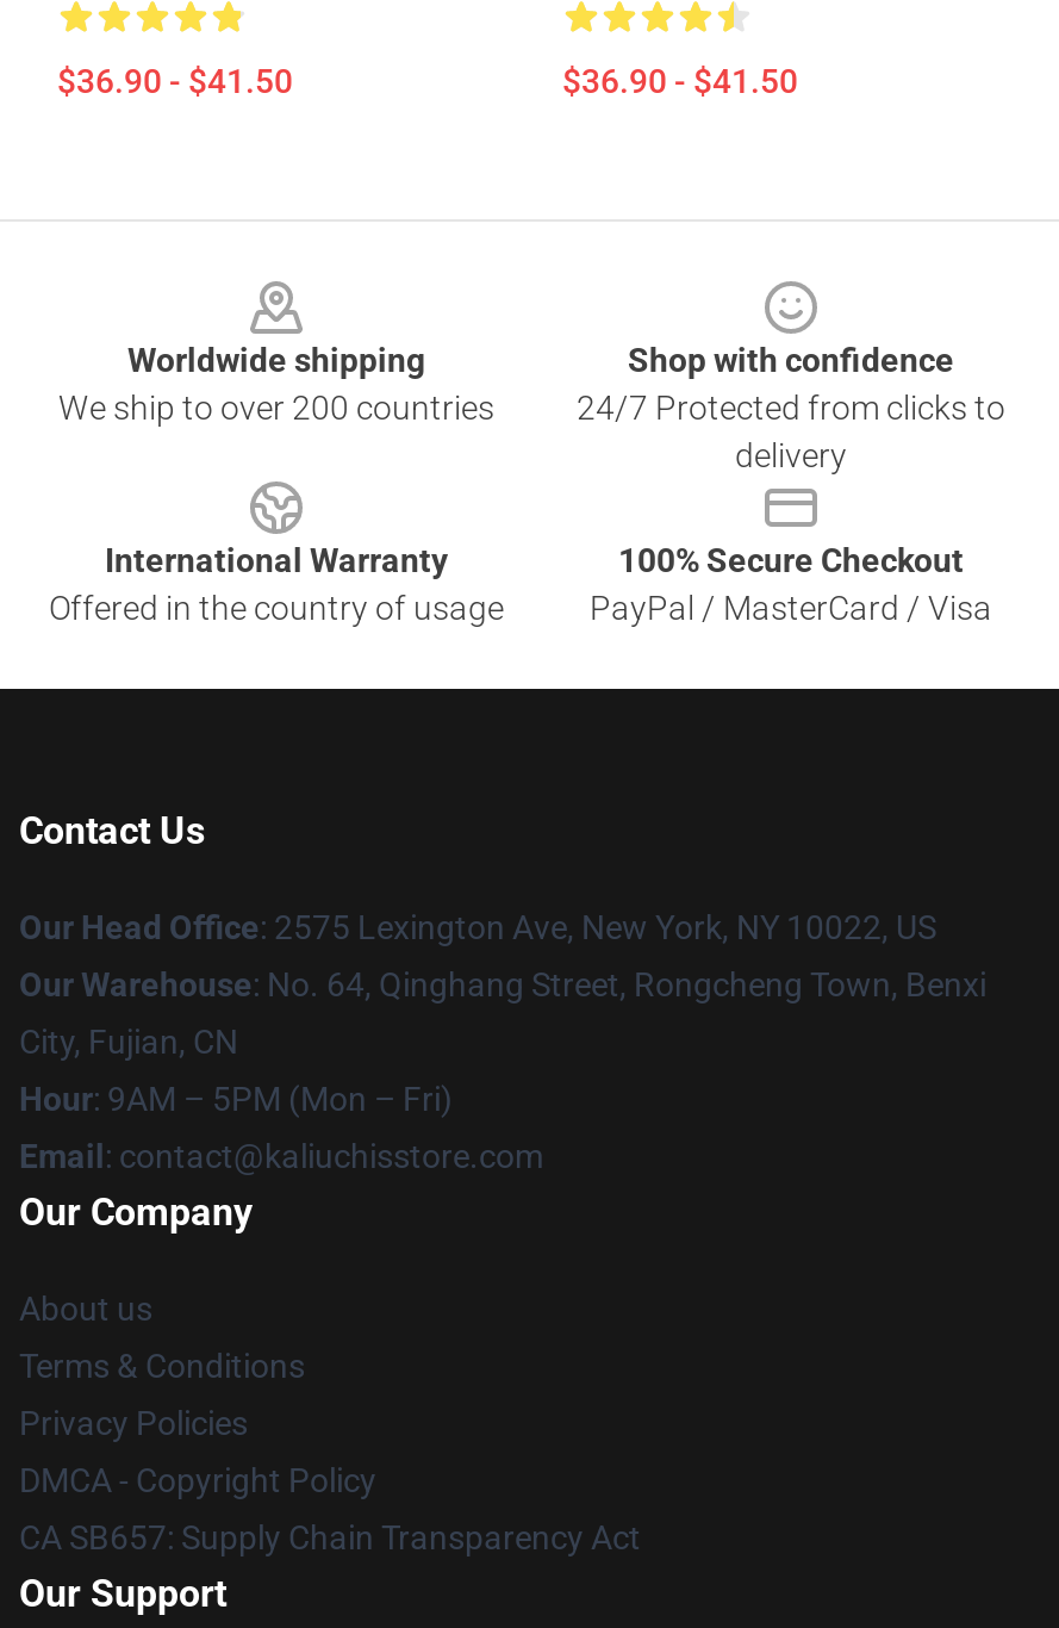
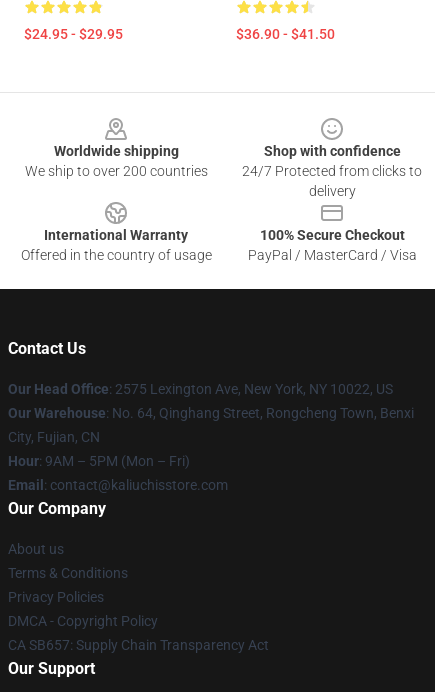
[57,62,293,100] $36.90 - $41.50 -> [24,26,123,42] $24.95 - $29.95

